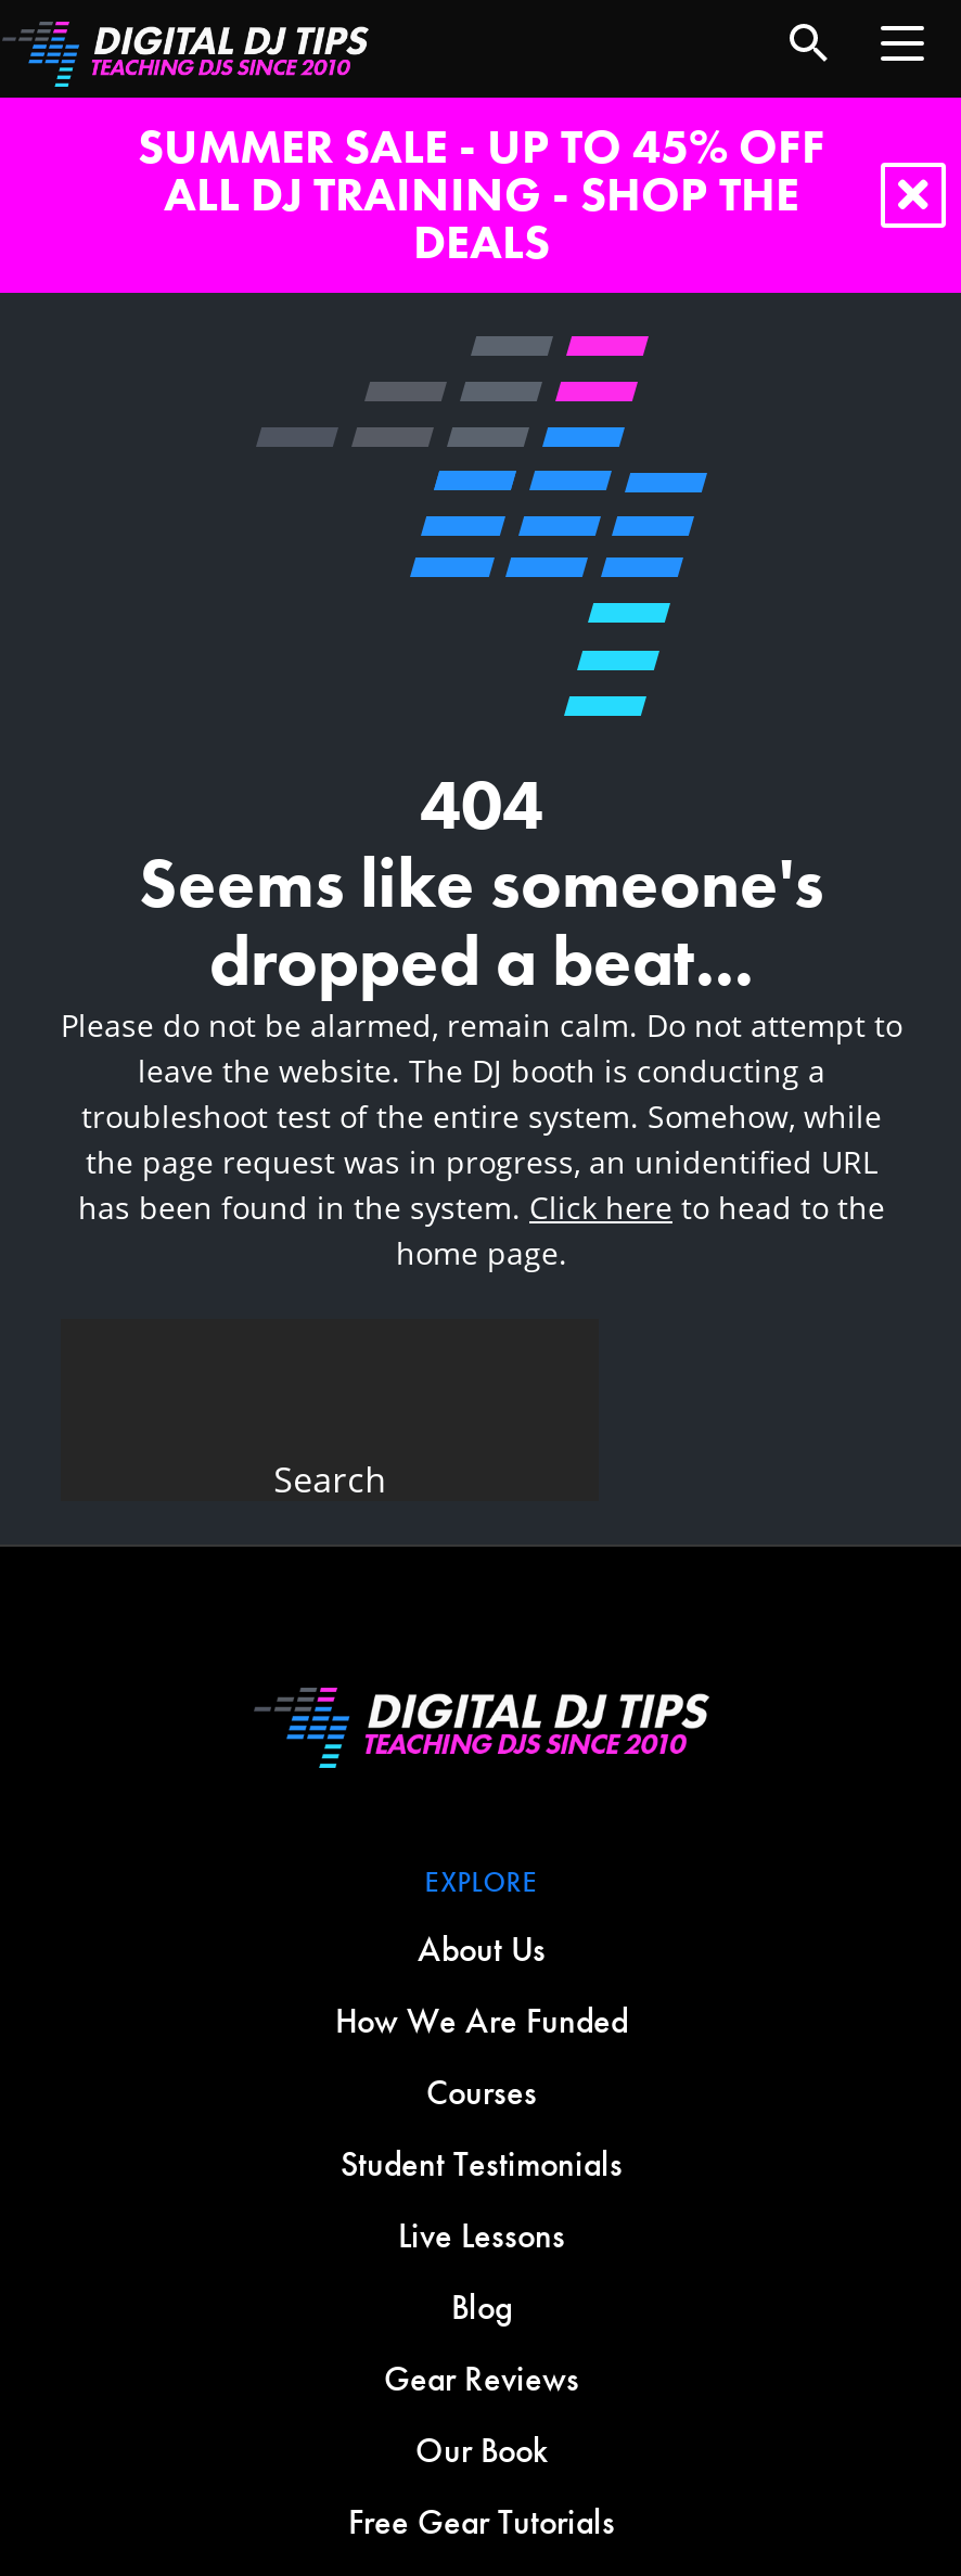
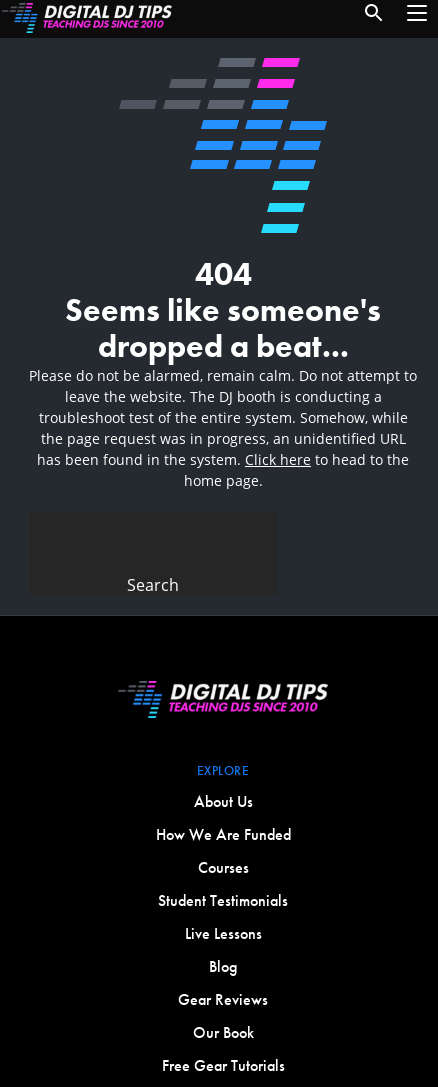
[138,115,825,273] SUMMER SALE - UP TO 45% OFF | ALL DJ TRAINING - SHOP THE | DEALS -> none

